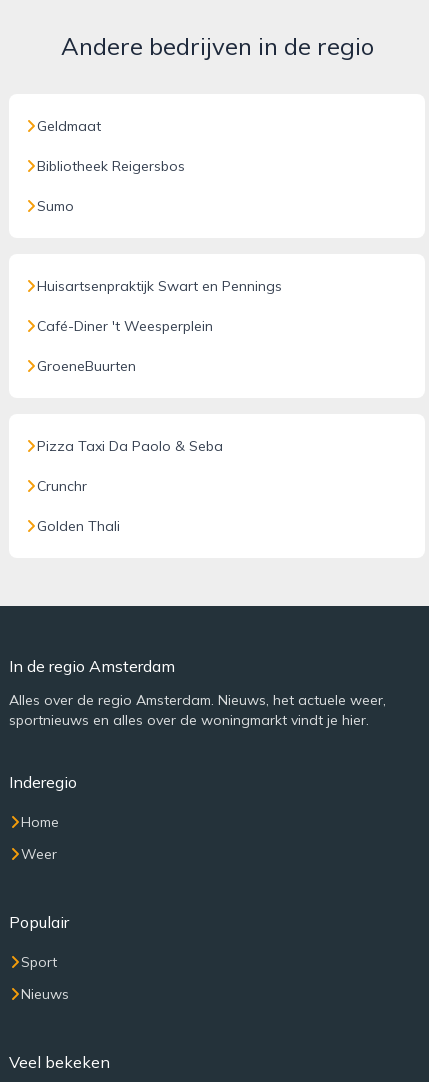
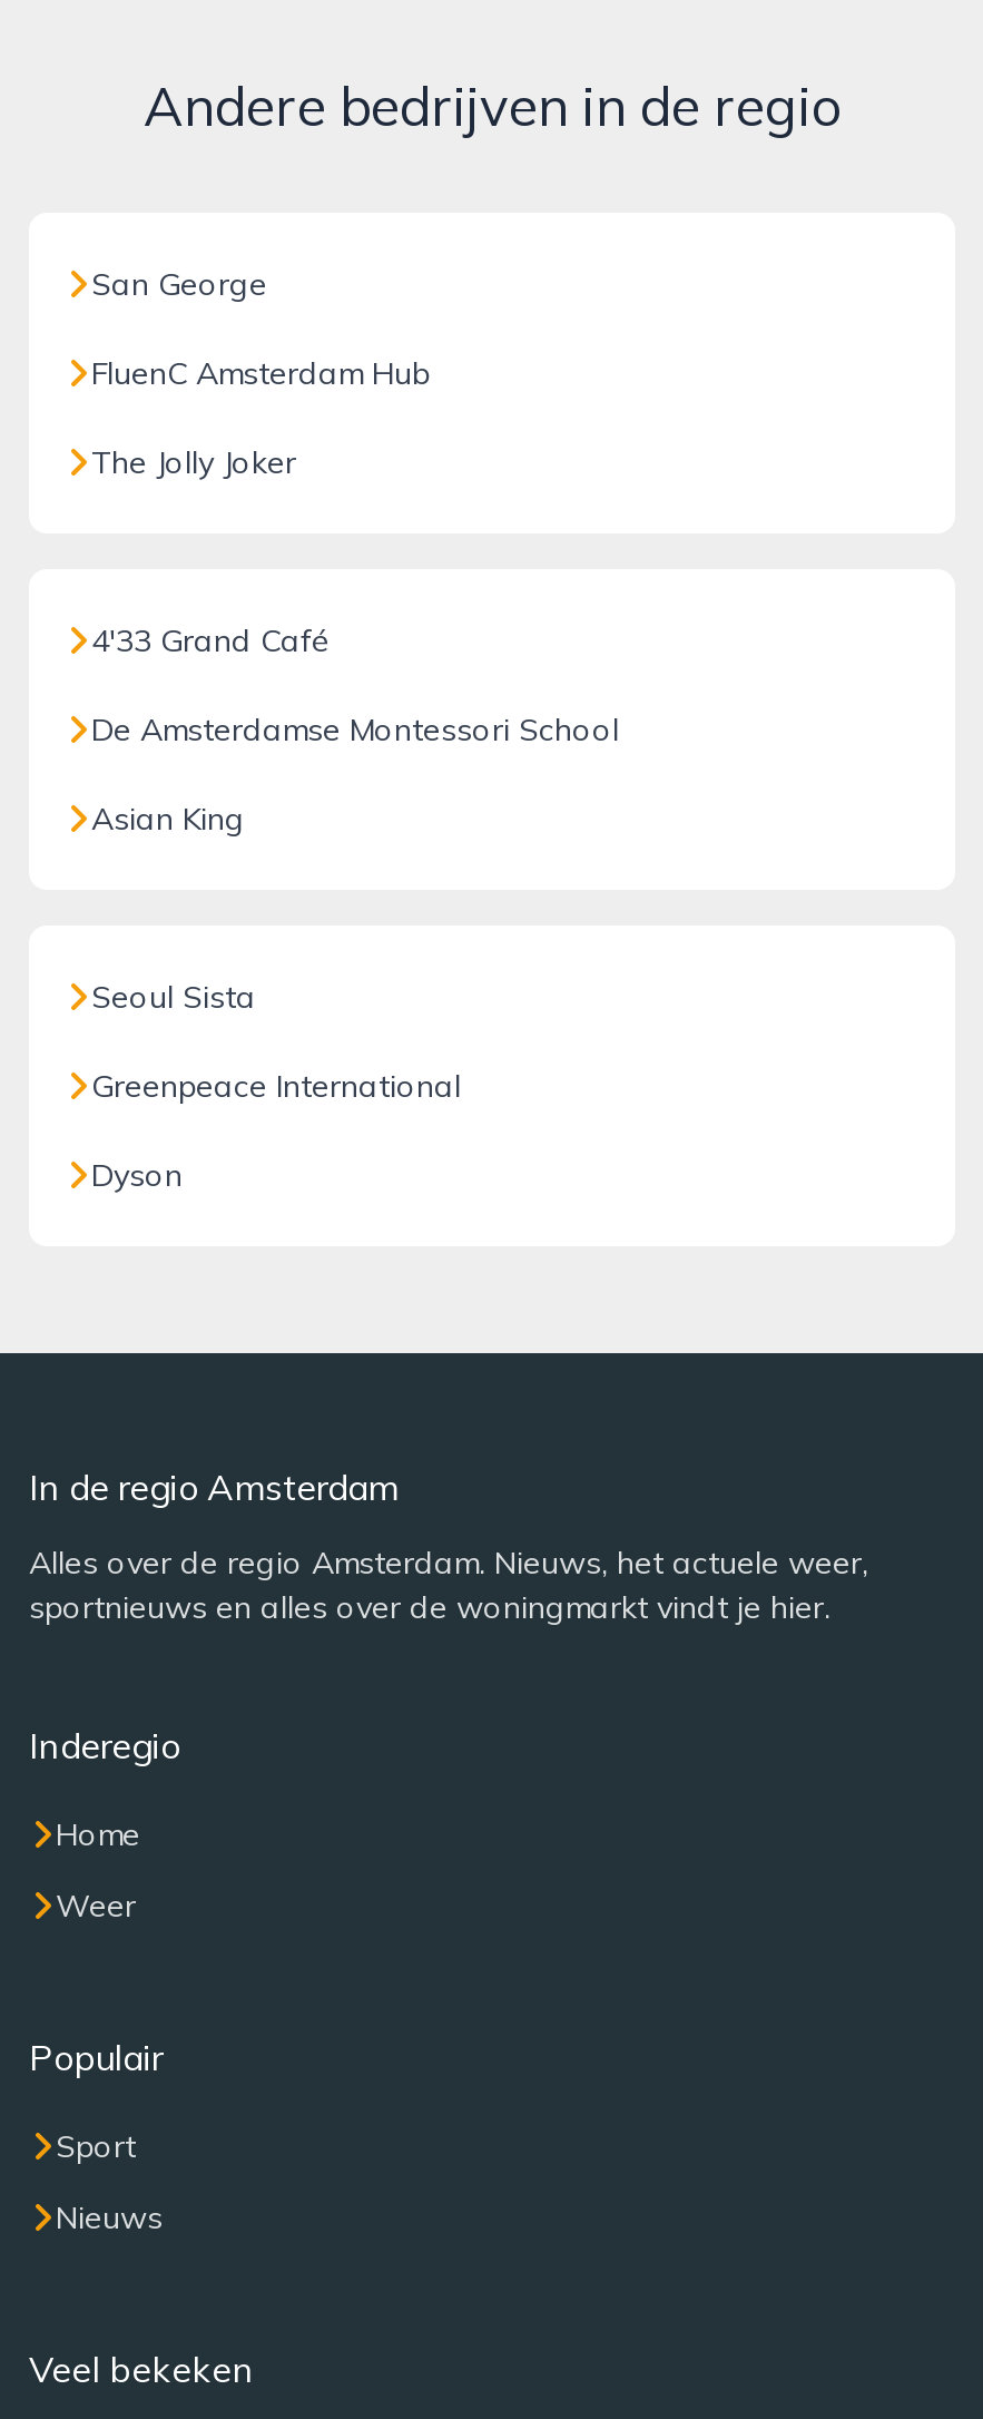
[37,117,101,135] Geldmaat -> [91,264,267,304] San George
[37,157,185,175] Bibliotheek Reigersbos -> [91,353,430,393] FluenC Amsterdam Hub
[37,197,74,215] Sumo -> [91,442,296,482] The Jolly Joker
[37,277,282,295] Huisartsenpraktijk Swart en Pennings -> [91,620,330,660] 4'33 Grand Café
[37,317,213,335] Café-Diner 't Weesperplein -> [91,709,619,750] De Amsterdamse Montessori School
[37,357,136,375] GroeneBuurten -> [91,799,245,839] Asian King
[37,437,223,455] Pizza Taxi Da Paolo & Seba -> [91,977,256,1017] Seoul Sista
[37,477,87,495] Crunchr -> [91,1066,461,1106] Greenpeace International
[37,517,120,535] Golden Thali -> [91,1155,183,1195] Dyson

